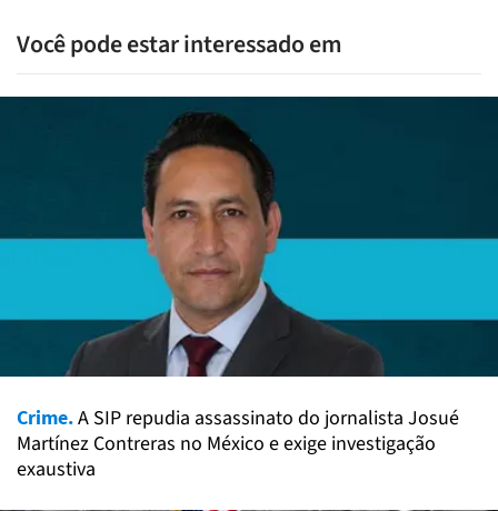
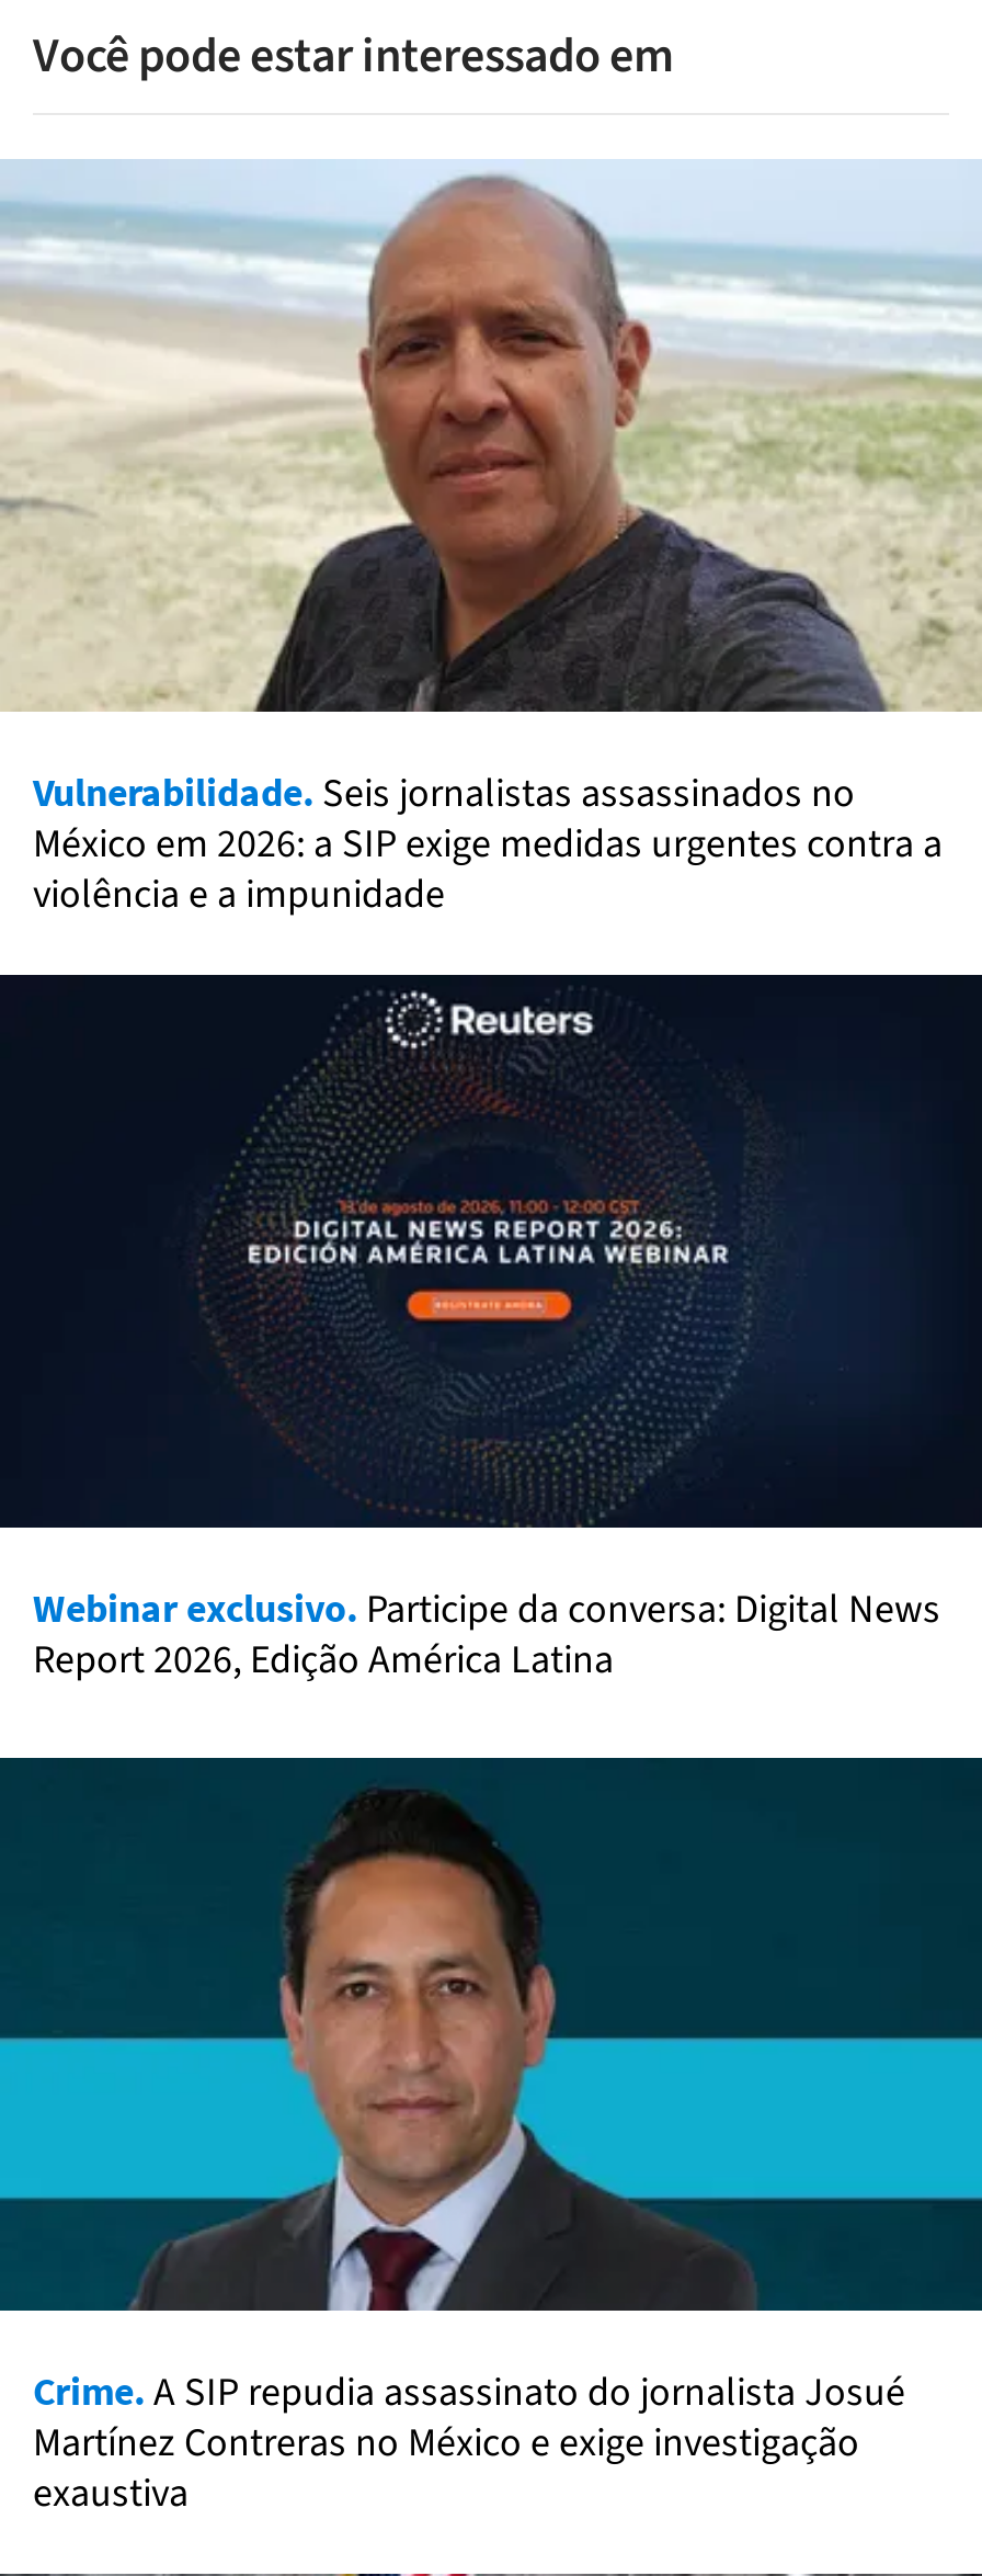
none -> [7,159,975,922] [image] | Vulnerabilidade. Seis jornalistas assassinados no | México em 2026: a SIP exige medidas urgentes contra a | violência e a impunidade
none -> [7,973,975,1687] [image] | Webinar exclusivo. Participe da conversa: Digital News | Report 2026, Edição América Latina

